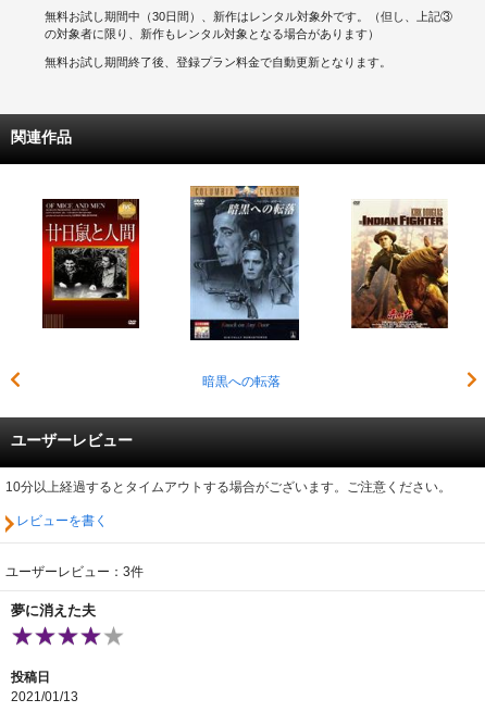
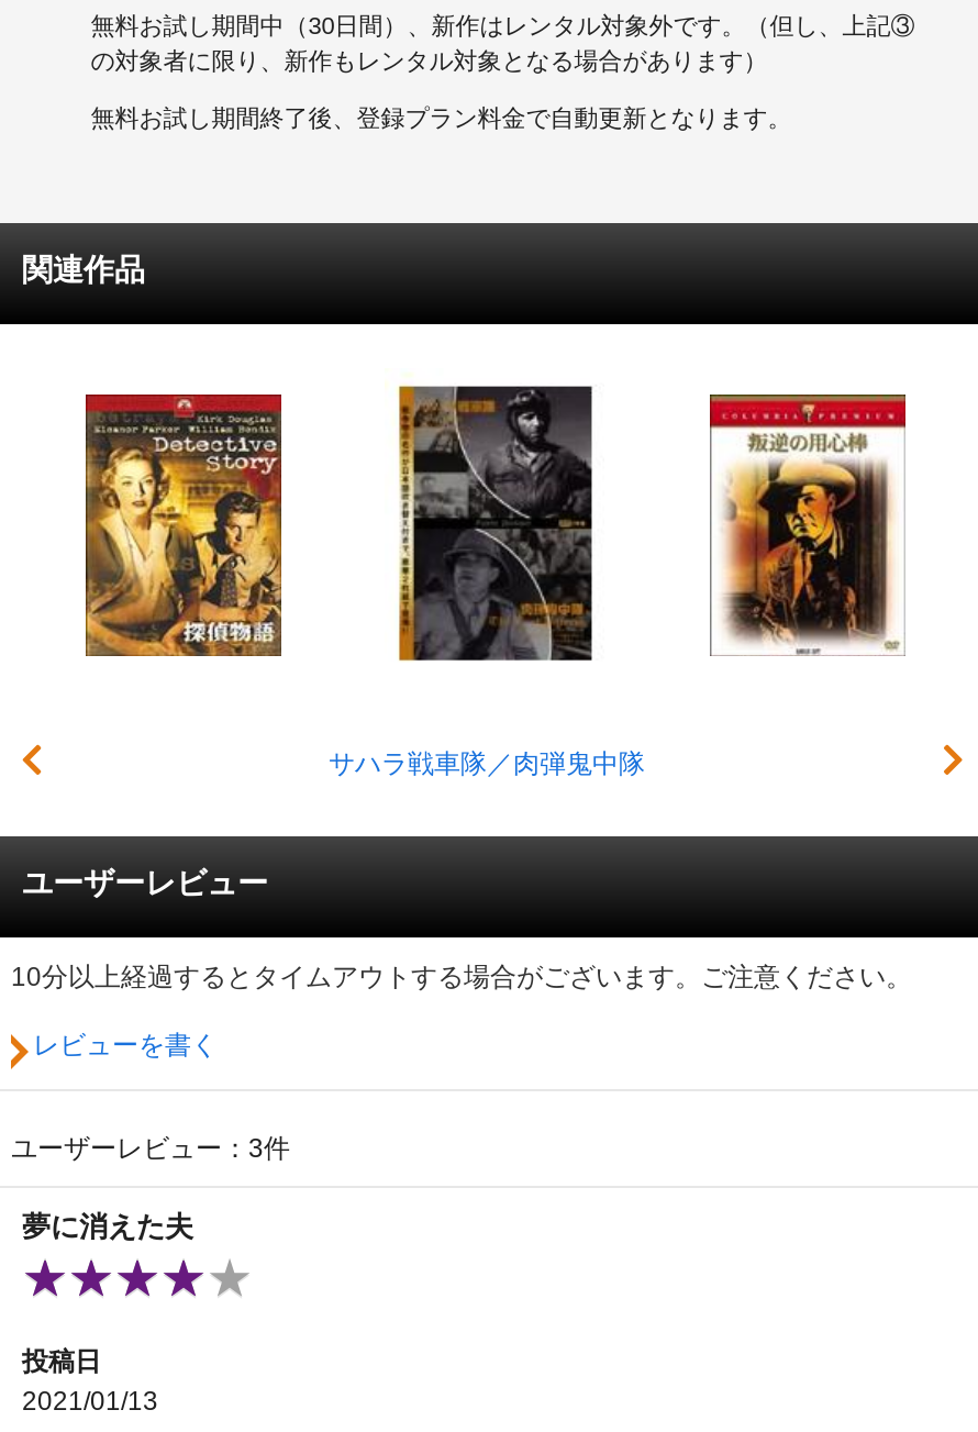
[189,185,300,389] [image] | 暗黒への転落 -> [329,368,645,778] [image] | サハラ戦車隊／肉弾鬼中隊
[41,198,140,329] [image] -> [84,392,284,658] [image]
[351,199,449,329] [image] -> [708,392,908,656] [image]

